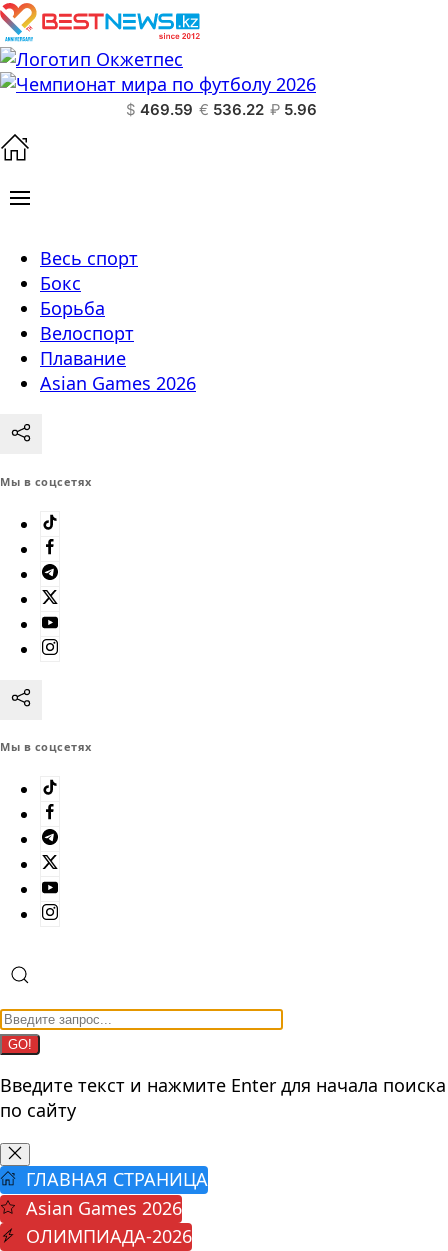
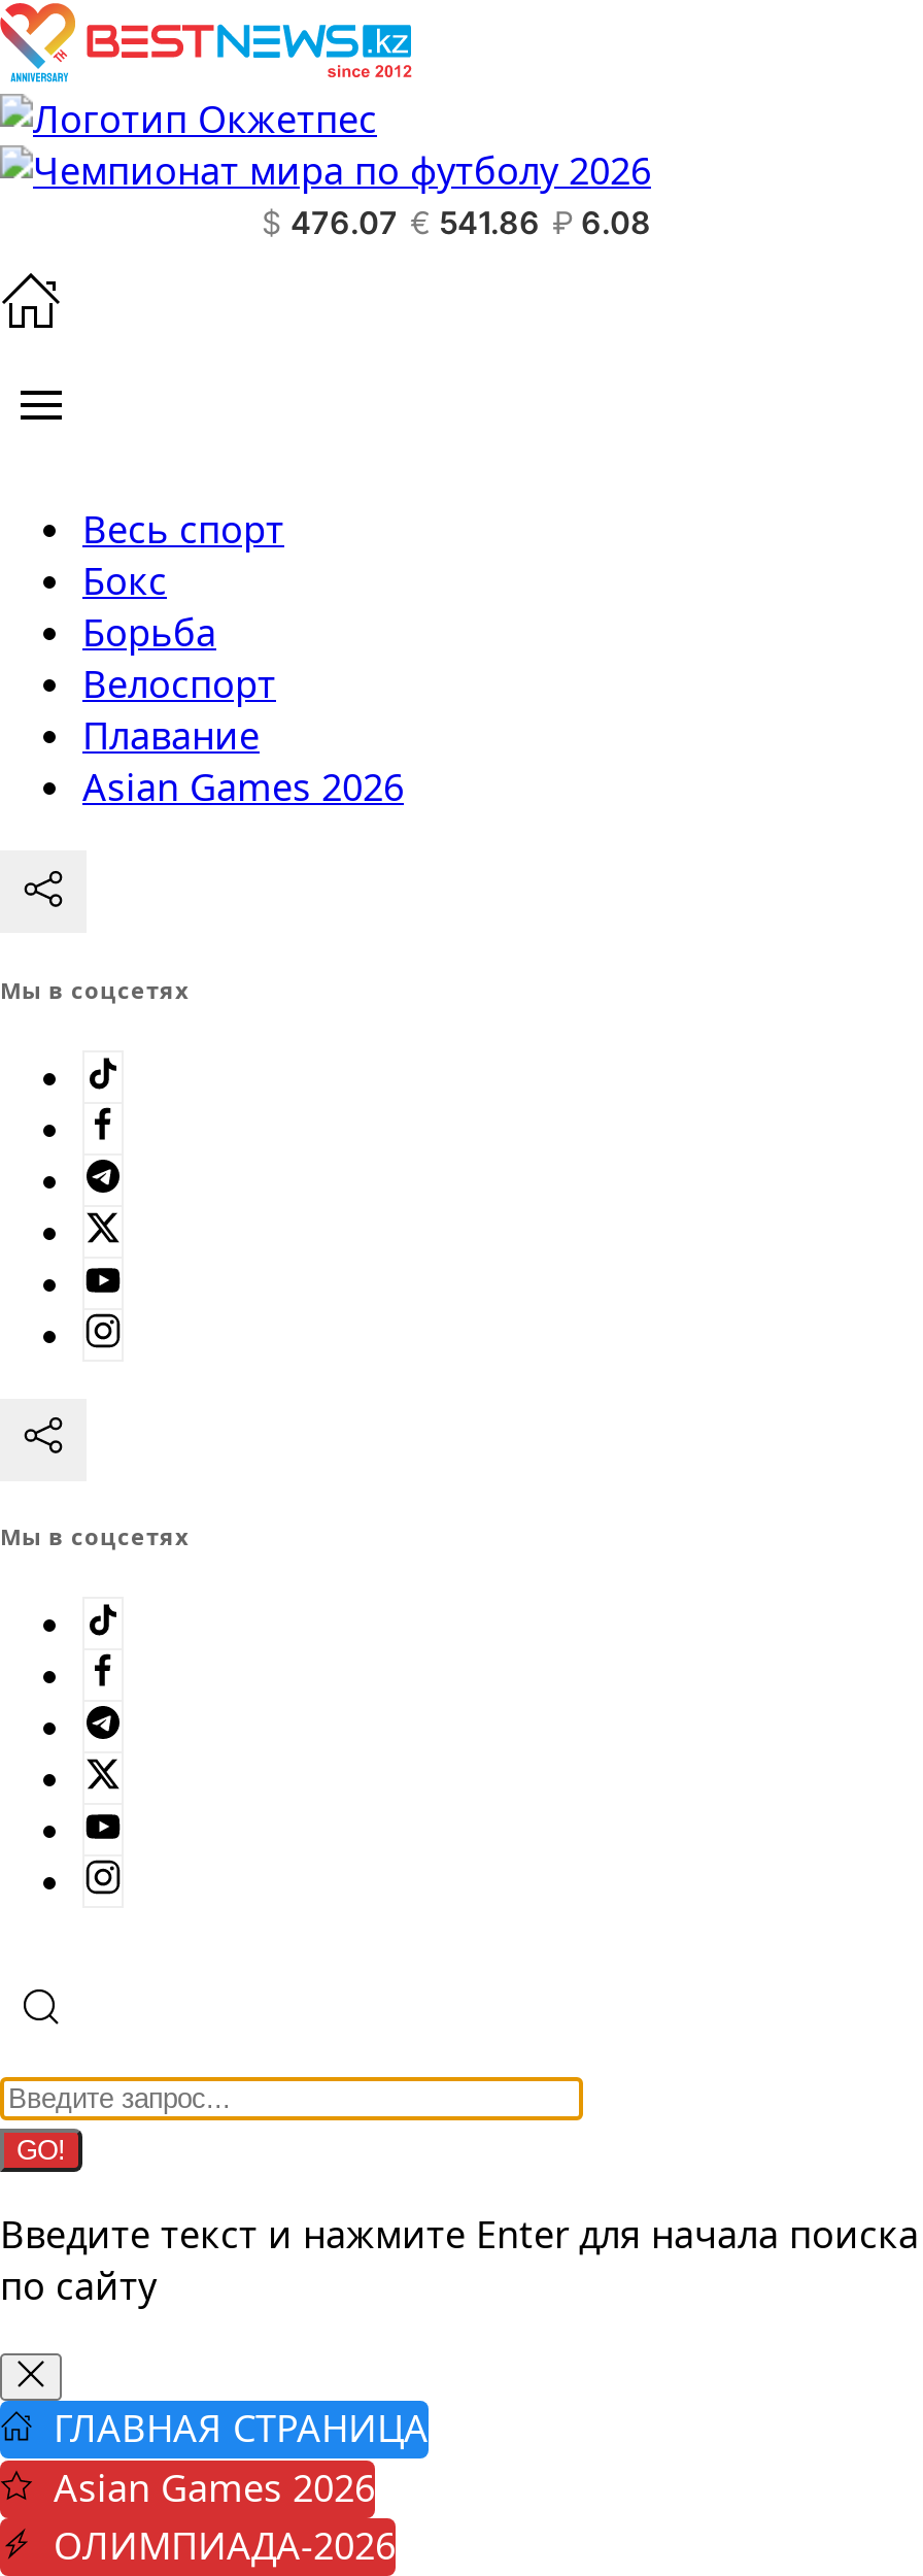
[126,100,317,119] $ 469.59 € 536.22 ₽ 5.96 -> [262,203,651,242] $ 476.07 € 541.86 ₽ 6.08

